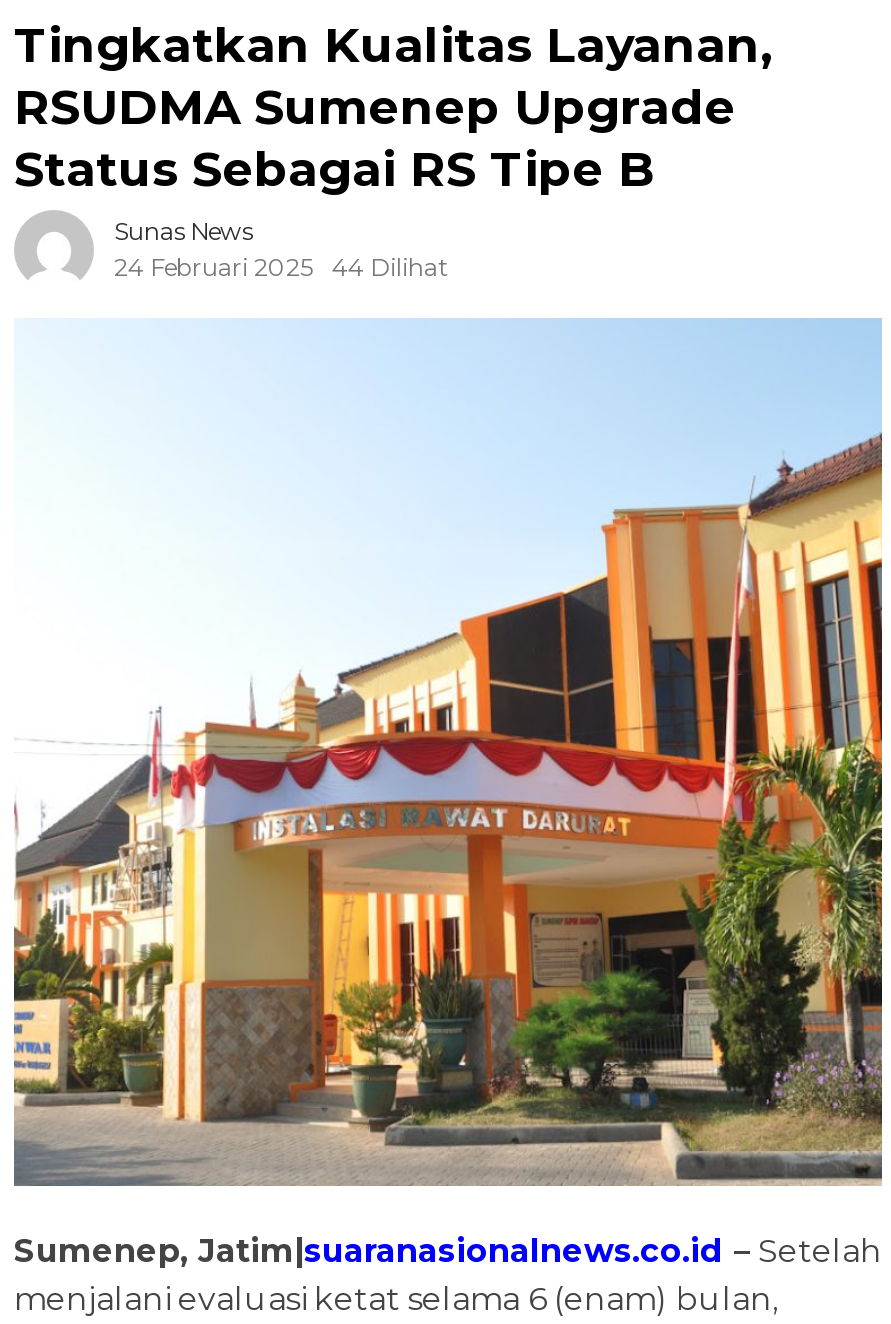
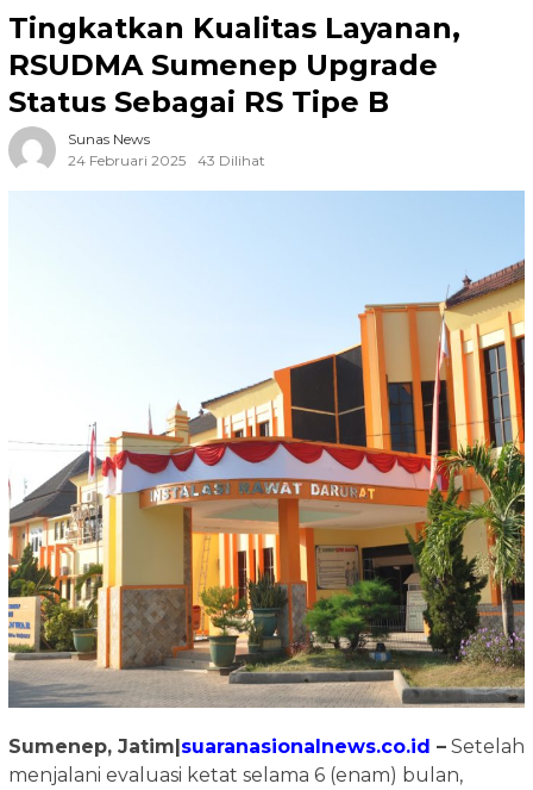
[114,252,448,282] 24 Februari 2025 44 Dilihat -> [68,151,265,169] 24 Februari 2025 43 Dilihat

